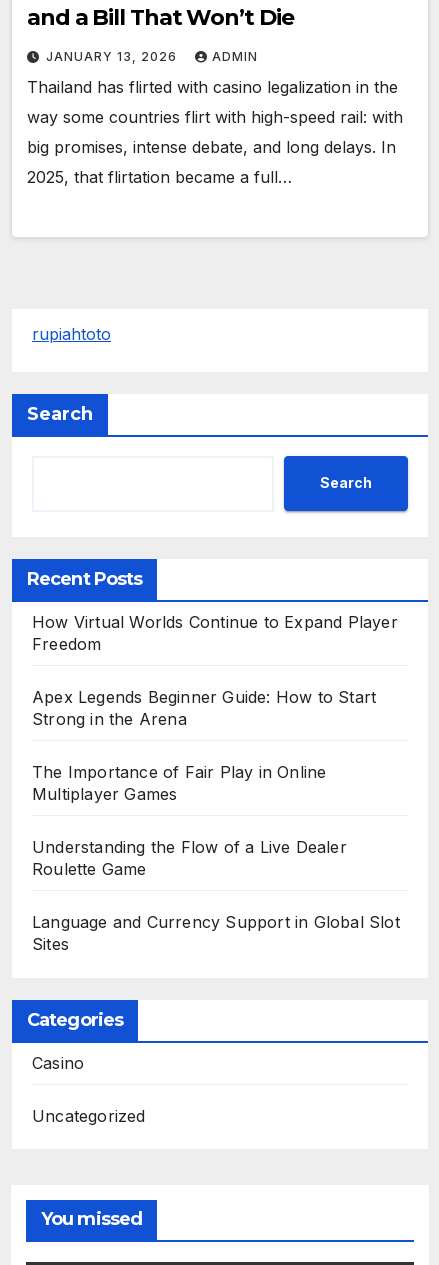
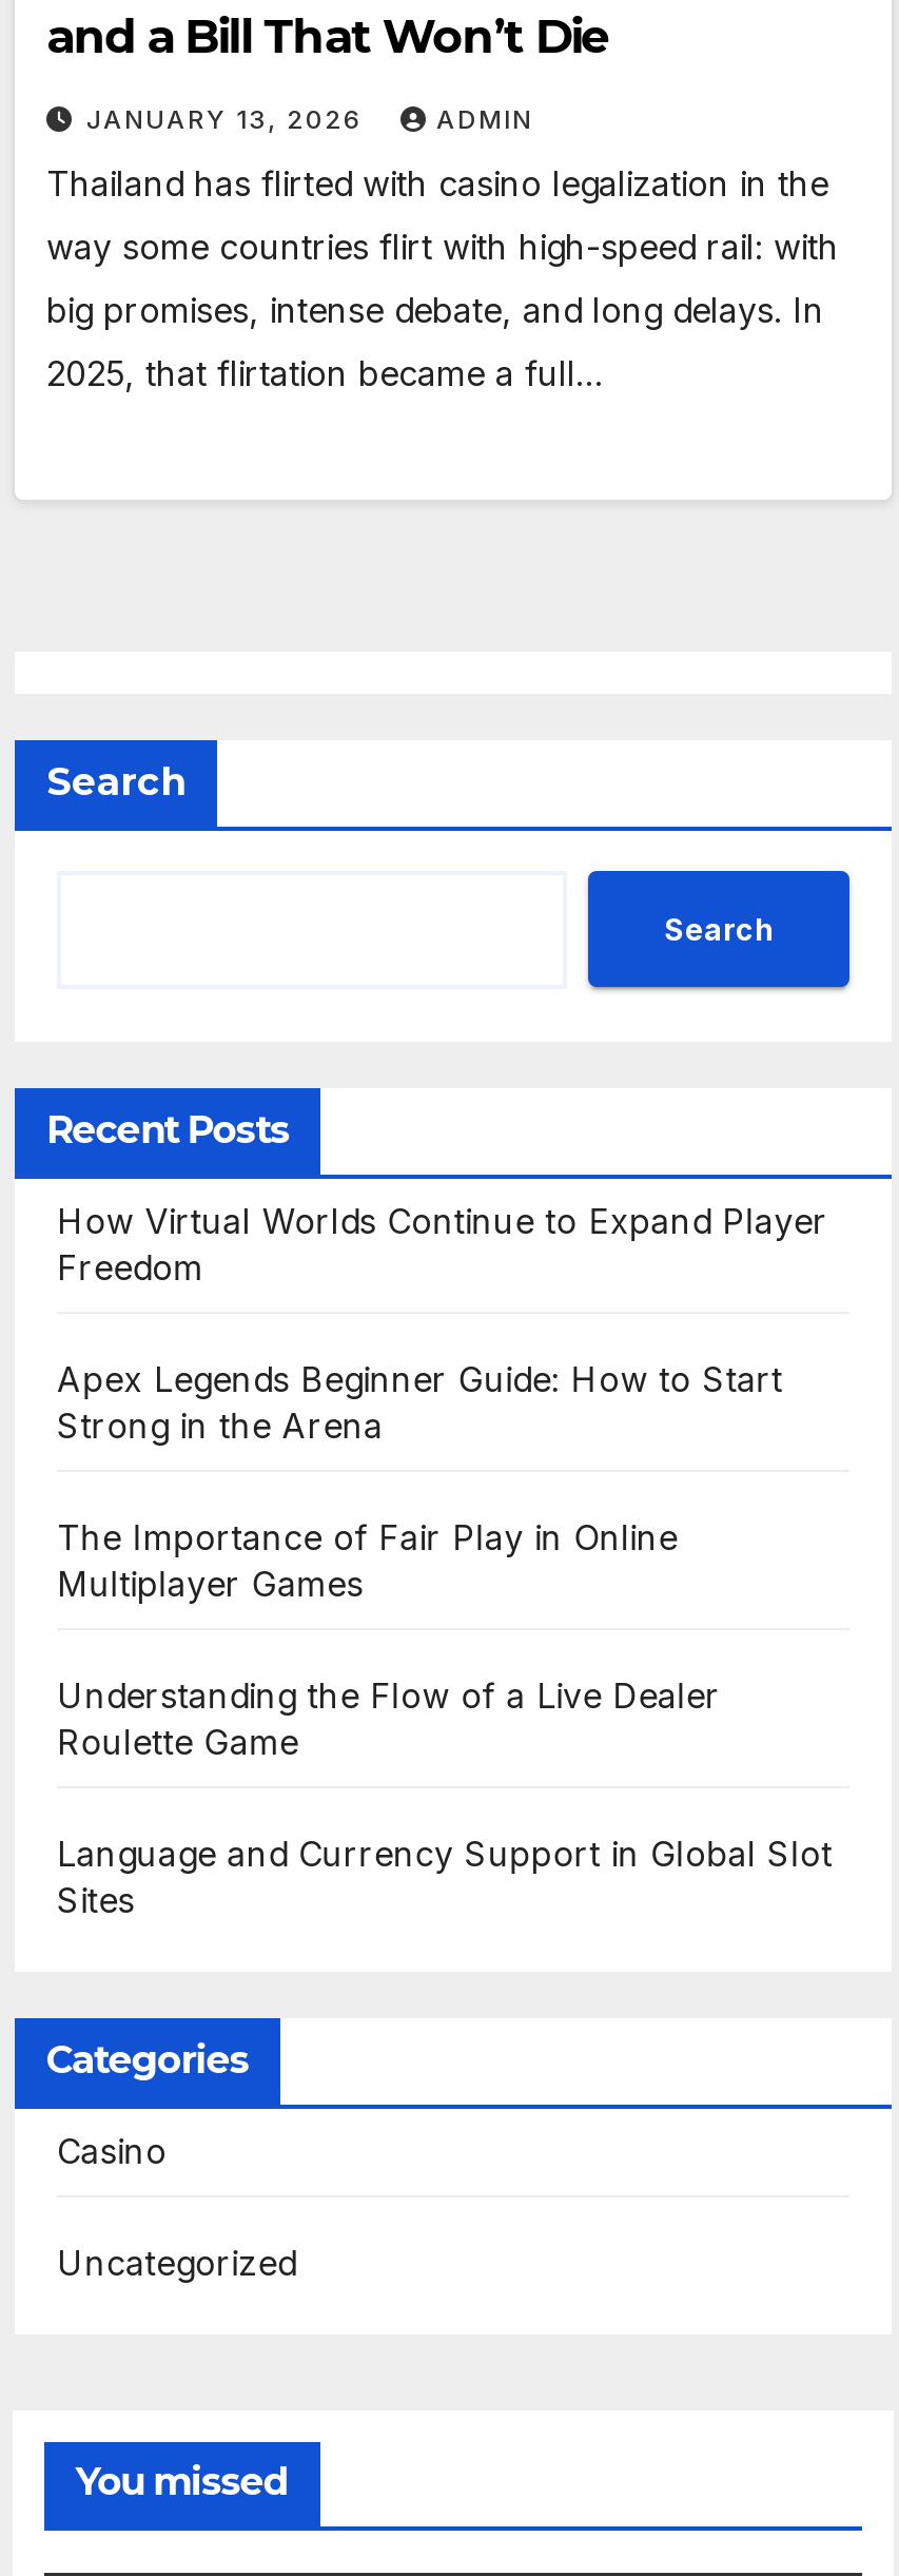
[32,324,111,344] rupiahtoto -> none

